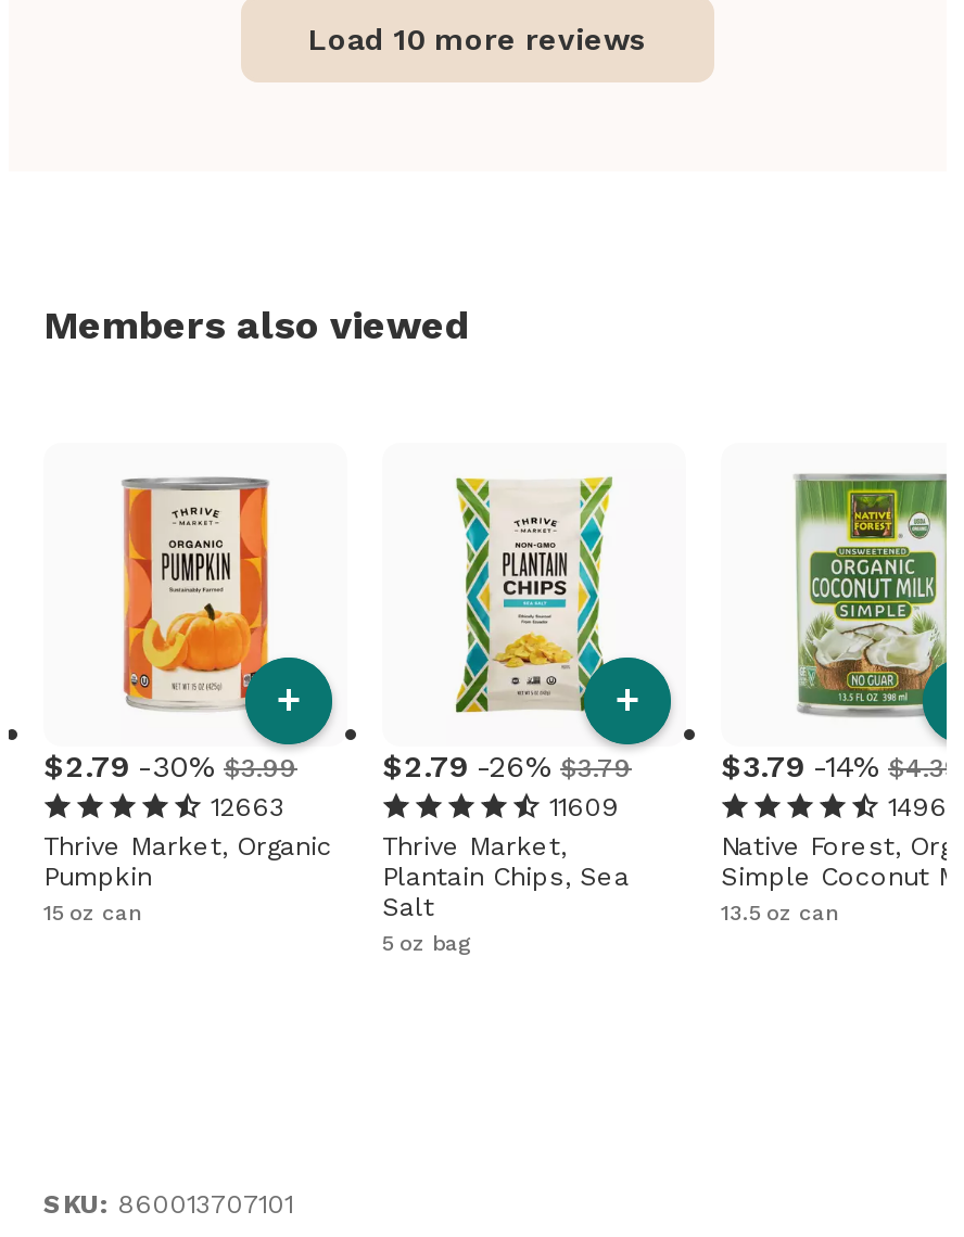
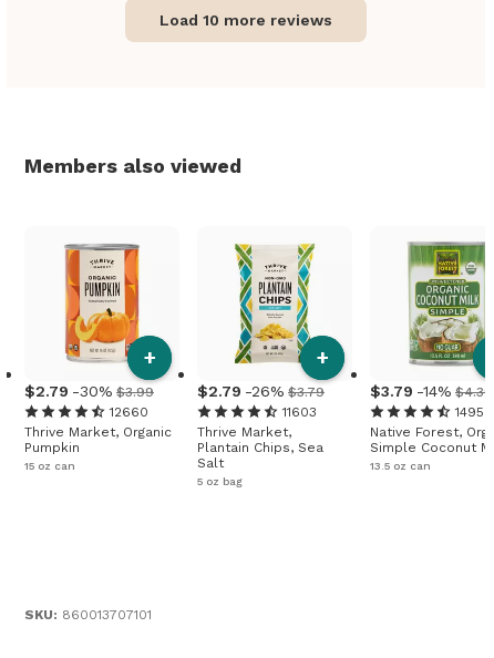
[211,792,284,822] 12663 -> [110,404,148,420] 12660
[549,792,619,822] 11609 -> [282,404,317,420] 11603
[888,792,947,822] 1496 -> [455,404,484,420] 1495

